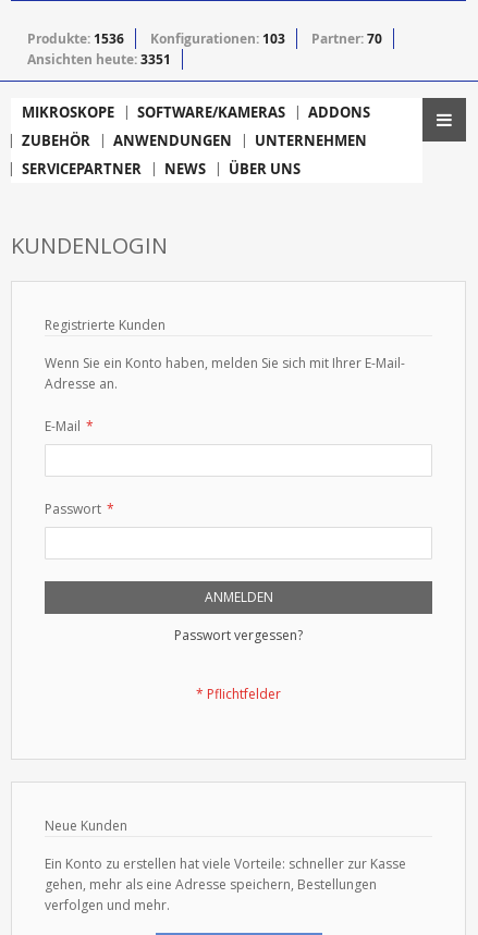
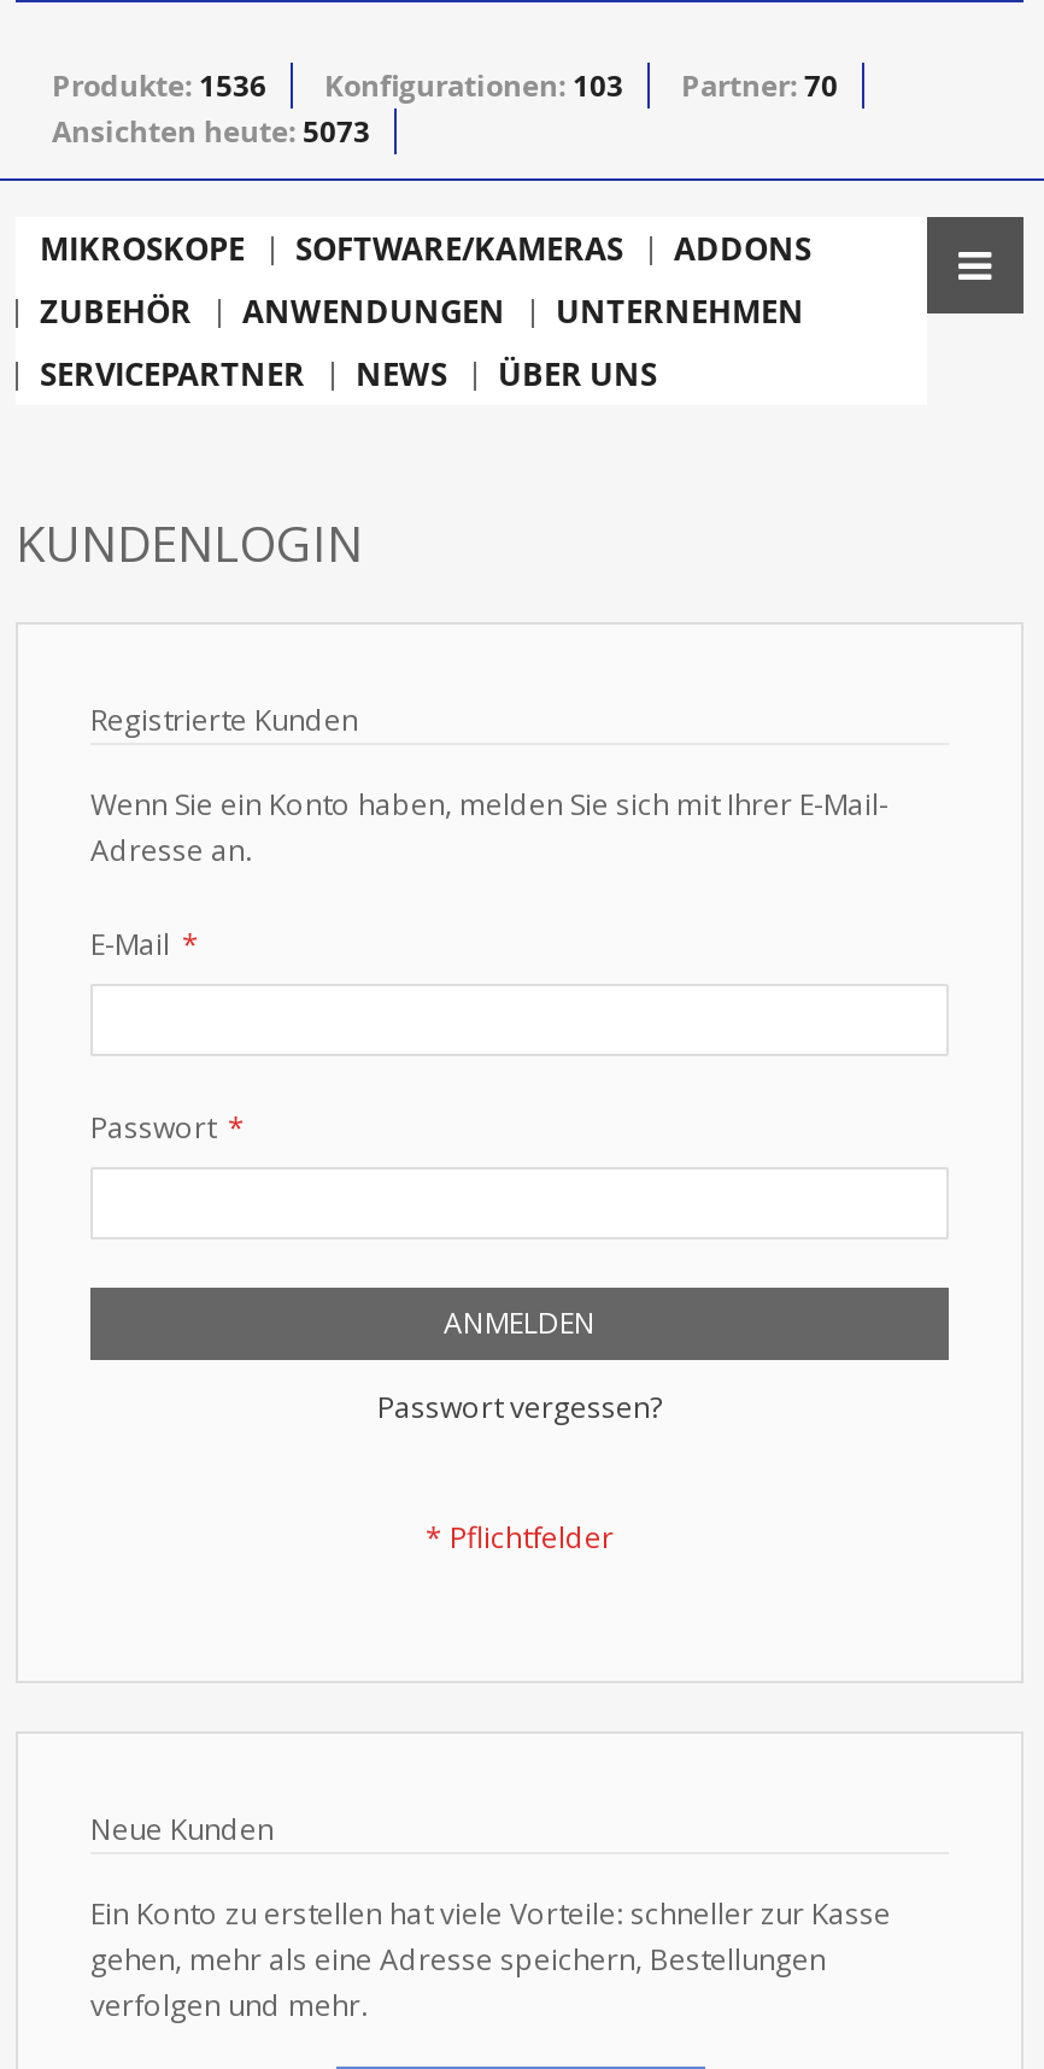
[27,50,171,68] Ansichten heute: 3351 -> [52,110,370,151] Ansichten heute: 5073

